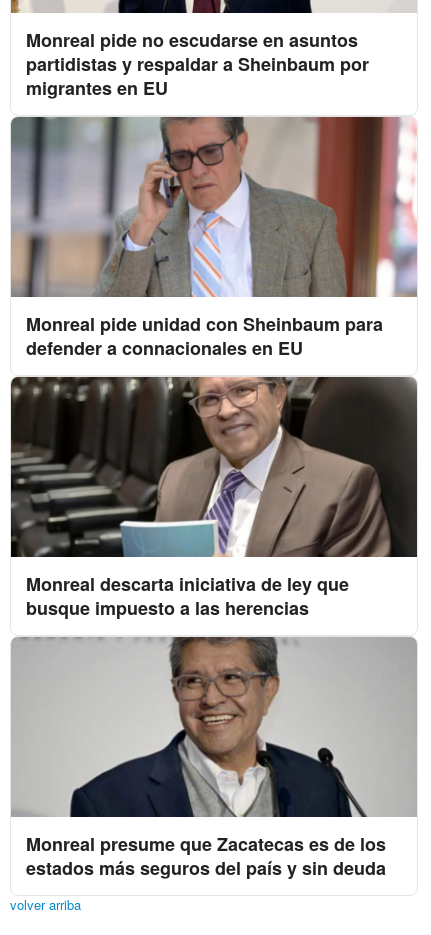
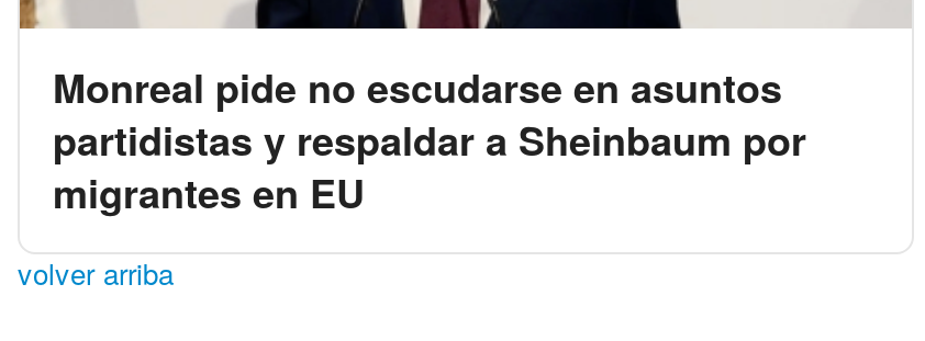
[10,116,417,361] [image] | Monreal pide unidad con Sheinbaum para | defender a connacionales en EU -> none
[10,375,418,621] [image] | Monreal descarta iniciativa de ley que | busque impuesto a las herencias -> none
[11,636,417,881] [image] | Monreal presume que Zacatecas es de los | estados más seguros del país y sin deuda -> none

